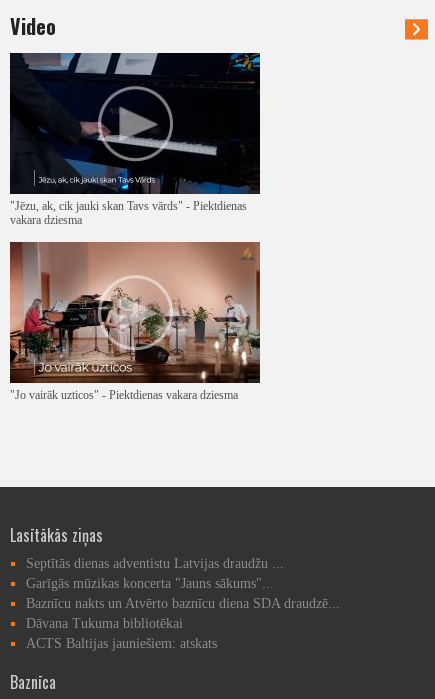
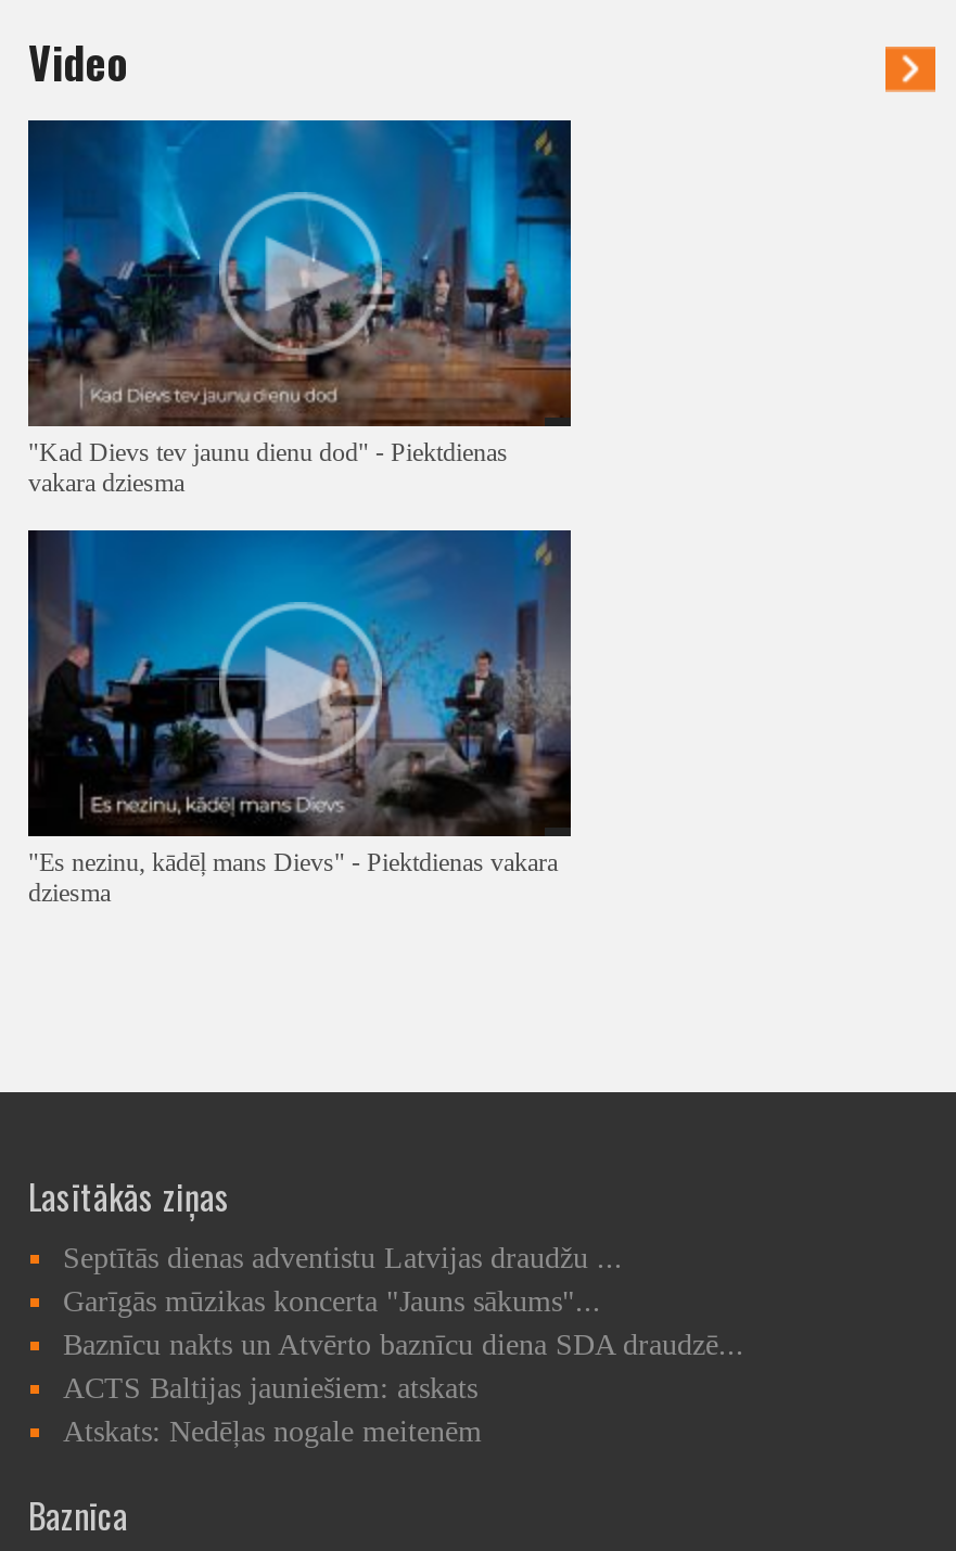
[9,52,261,213] [image] | "Jēzu, ak, cik jauki skan Tavs vārds" - Piektdienas -> [26,118,573,467] [image] | "Kad Dievs tev jaunu dienu dod" - Piektdienas
[9,241,261,402] [image] | "Jo vairāk uzticos" - Piektdienas vakara dziesma -> [26,528,573,908] [image] | "Es nezinu, kādēļ mans Dievs" - Piektdienas vakara | dziesma
[26,616,183,631] Dāvana Tukuma bibliotēkai -> none
none -> [63,1415,482,1448] Atskats: Nedēļas nogale meitenēm

